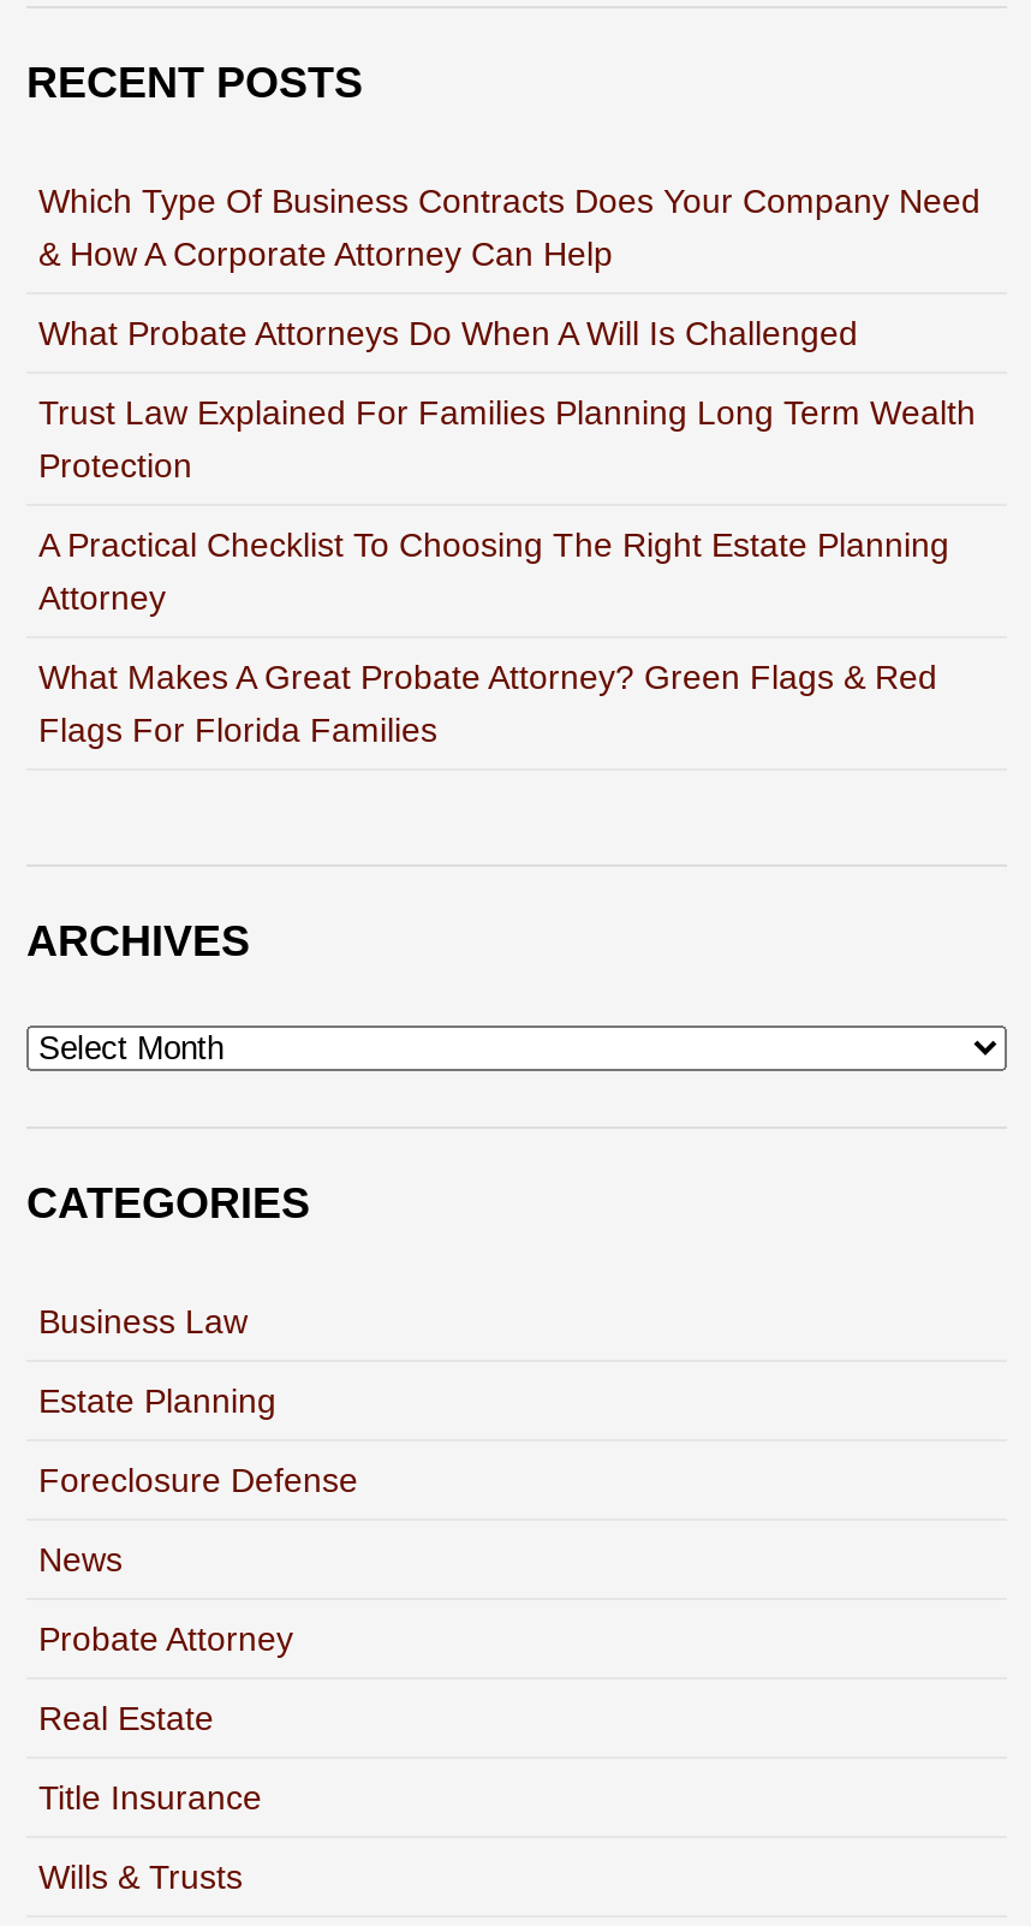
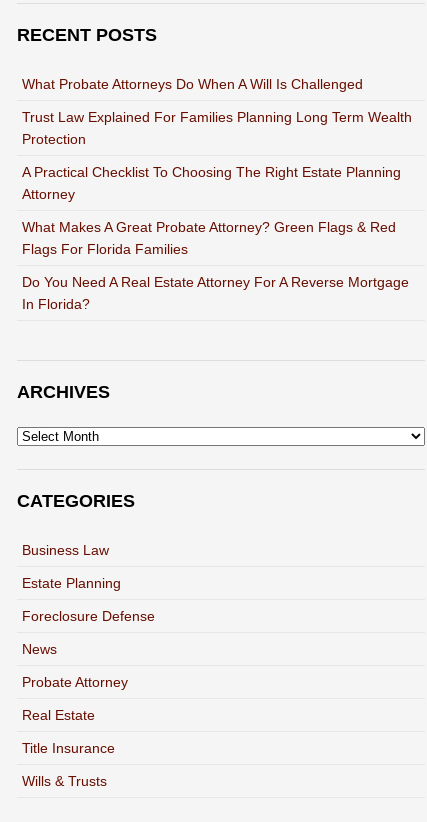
[38,181,981,272] Which Type Of Business Contracts Does Your Company Need | & How A Corporate Attorney Can Help -> none
moved [38,313,976,749] -> [22,76,412,257]: What Probate Attorneys Do When A Will Is Challenged | Trust Law Explained For Families Planning Long Term Wealth | Protection | A Practical Checklist To Choosing The Right Estate Planning | Attorney | What Makes A Great Probate Attorney? Green Flags & Red | Flags For Florida Families
none -> [22,274,409,312] Do You Need A Real Estate Attorney For A Reverse Mortgage | In Florida?

